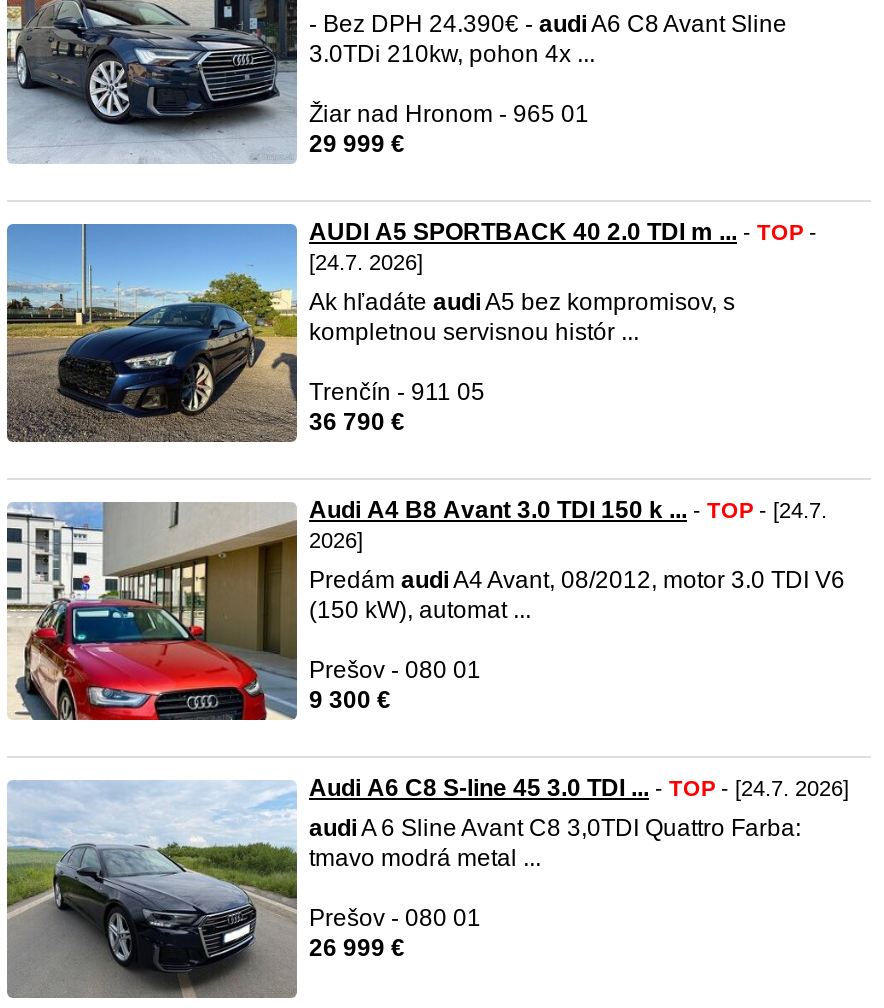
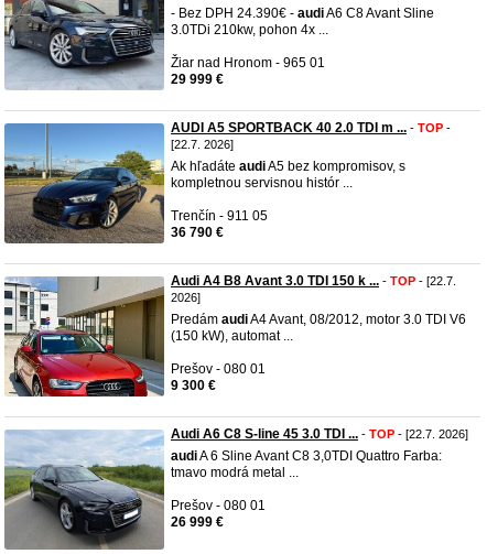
[309,250,423,274] [24.7. 2026] -> [171,138,234,151] [22.7. 2026]
[309,496,827,524] Audi A4 B8 Avant 3.0 TDI 150 k ... - TOP - [24.7. -> [171,273,456,289] Audi A4 B8 Avant 3.0 TDI 150 k ... - TOP - [22.7.
[309,774,849,802] Audi A6 C8 S-line 45 3.0 TDI ... - TOP - [24.7. 2026] -> [171,426,468,442] Audi A6 C8 S-line 45 3.0 TDI ... - TOP - [22.7. 2026]

